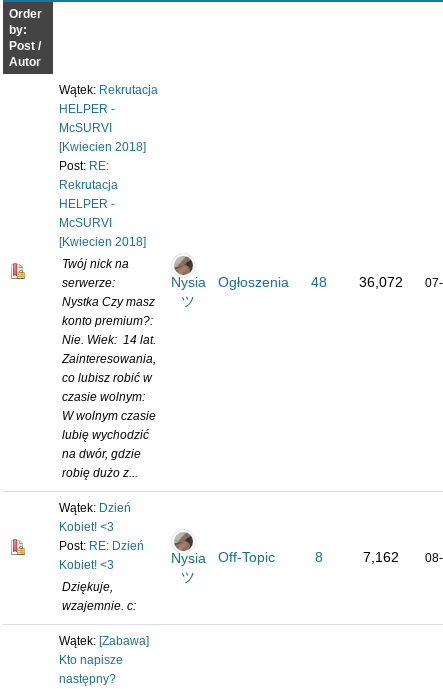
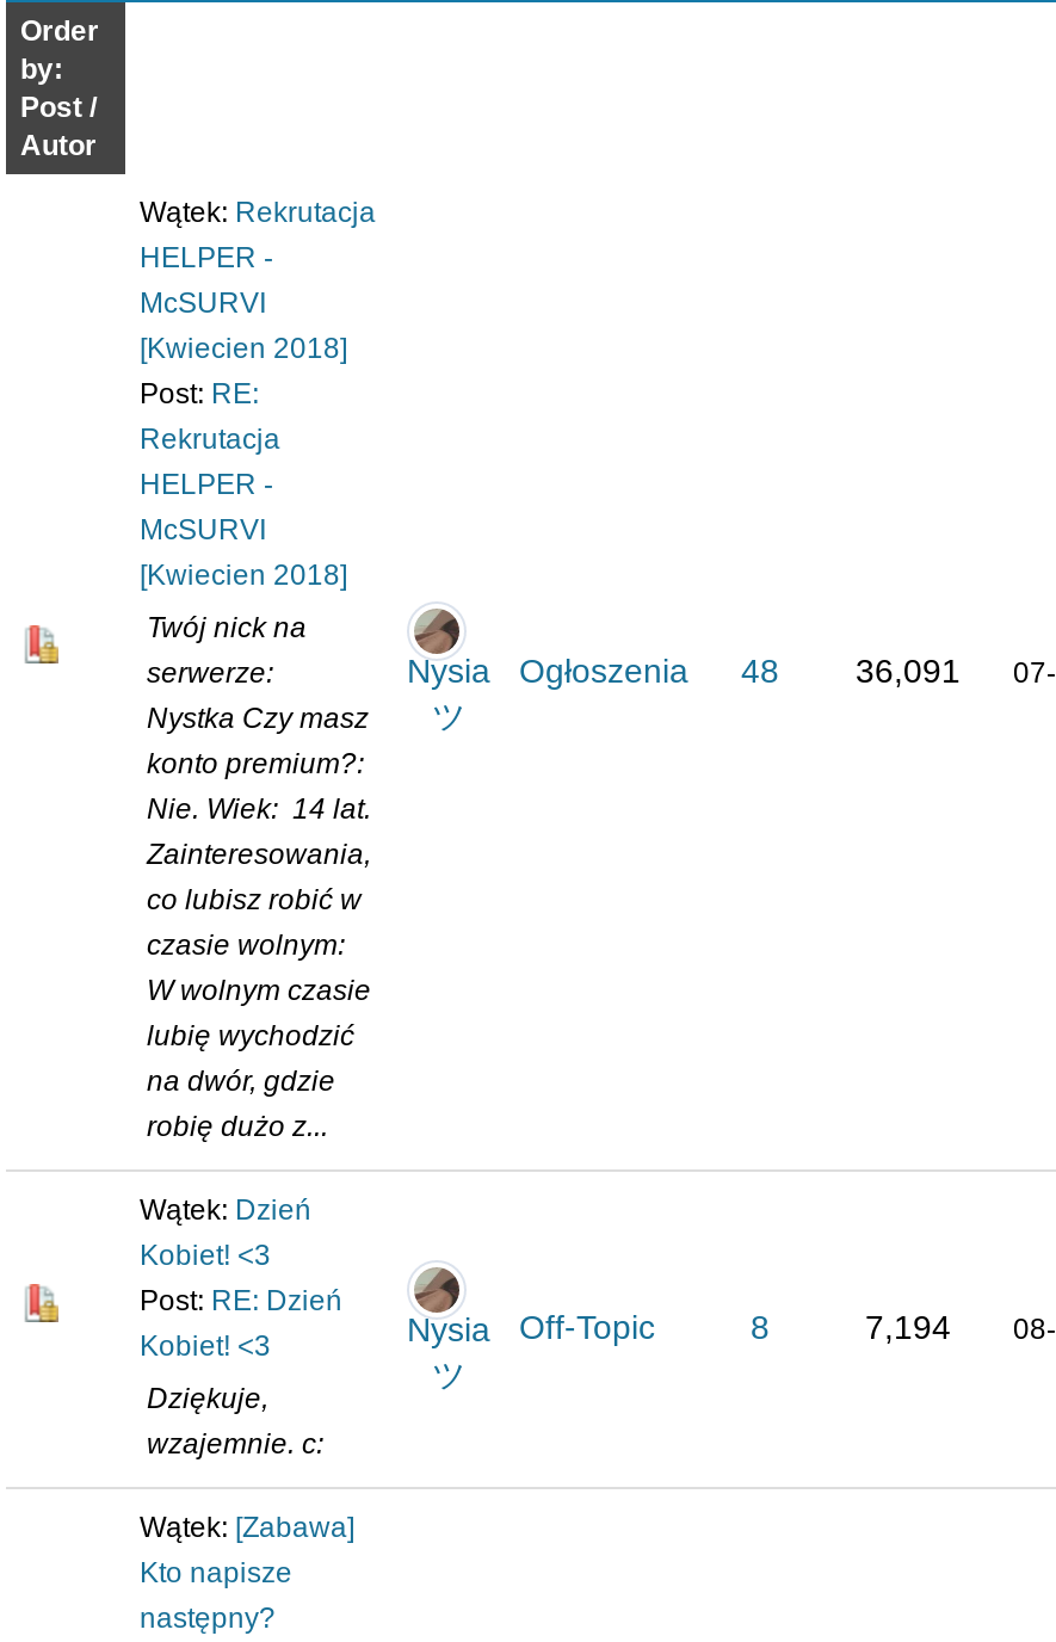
[359,274,403,290] 36,072 -> [856,652,961,690] 36,091
[363,549,399,565] 7,162 -> [865,1308,951,1346] 7,194

